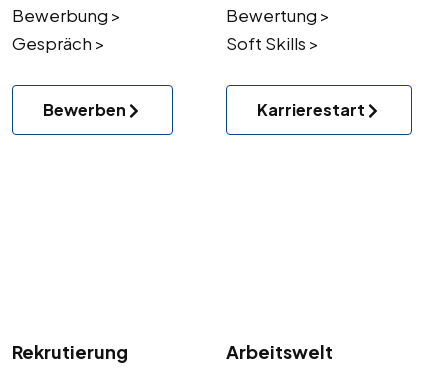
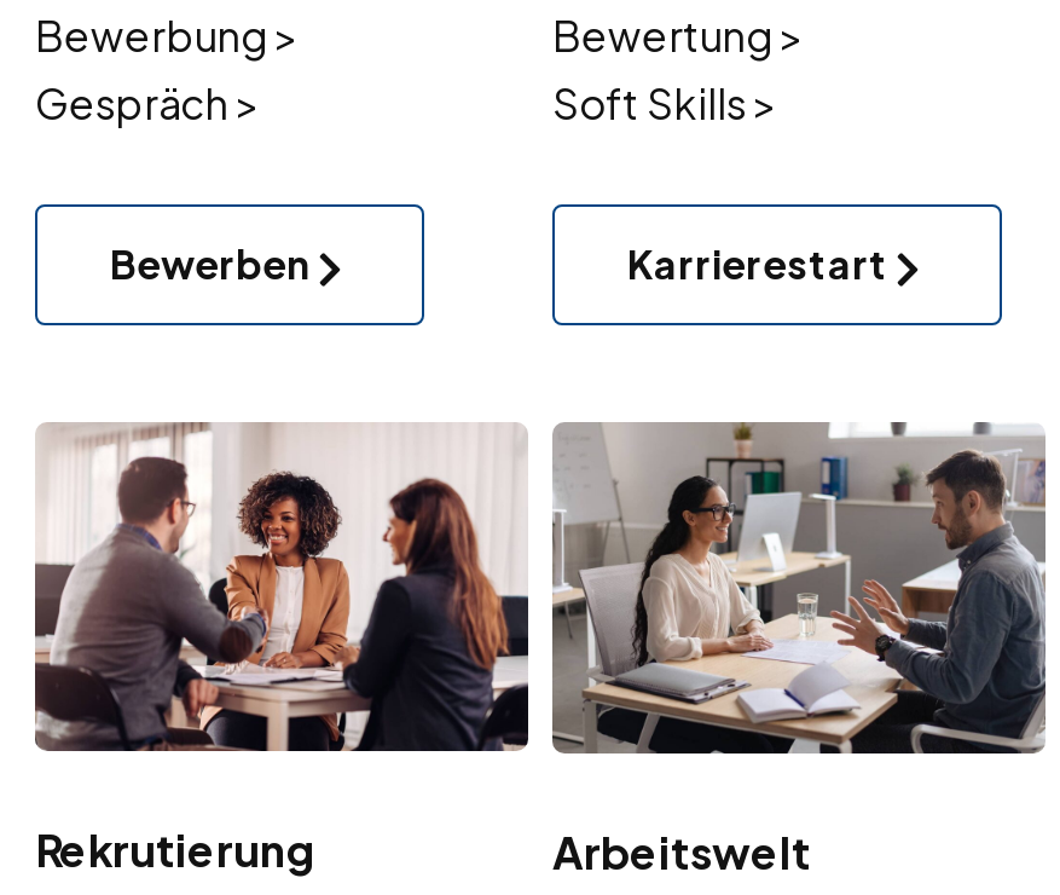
none -> [33,421,531,755] [image]
none -> [550,418,1048,757] [image]

